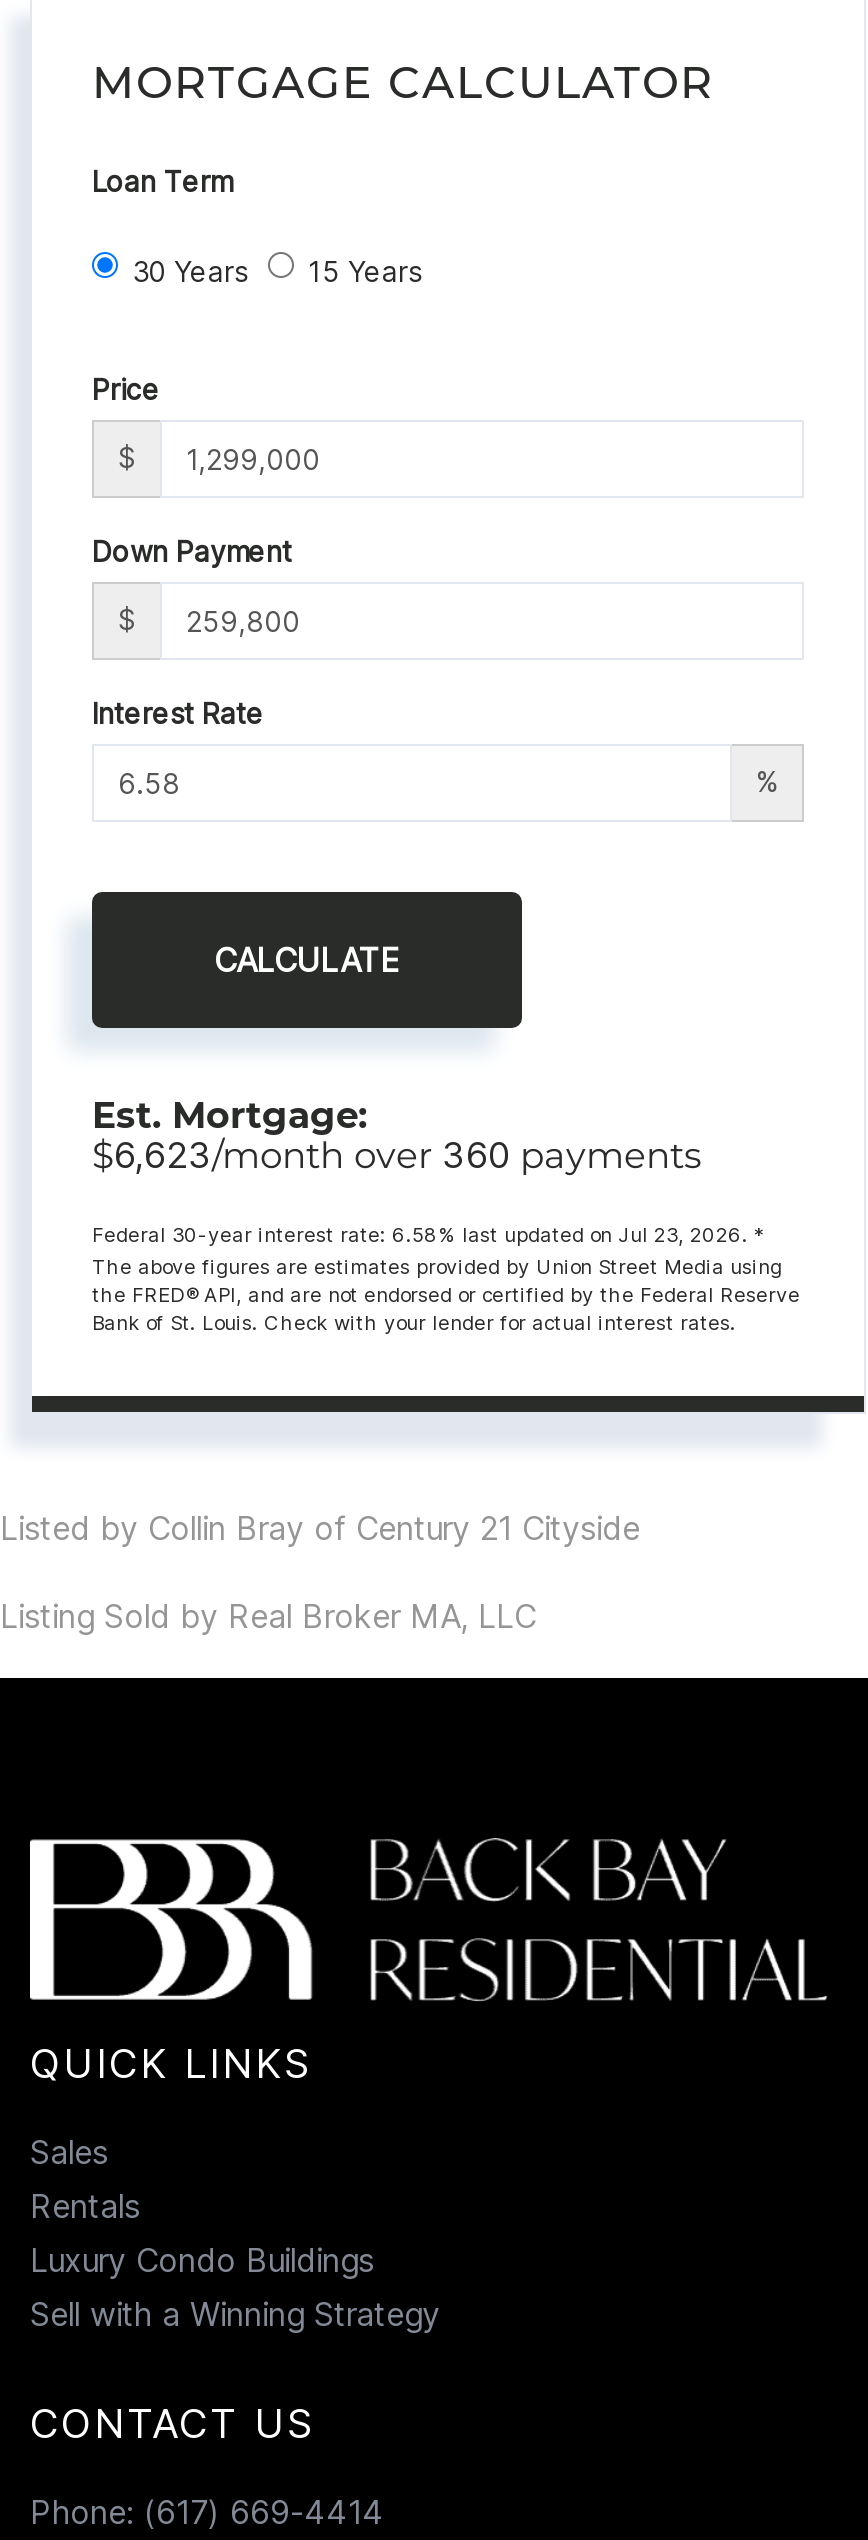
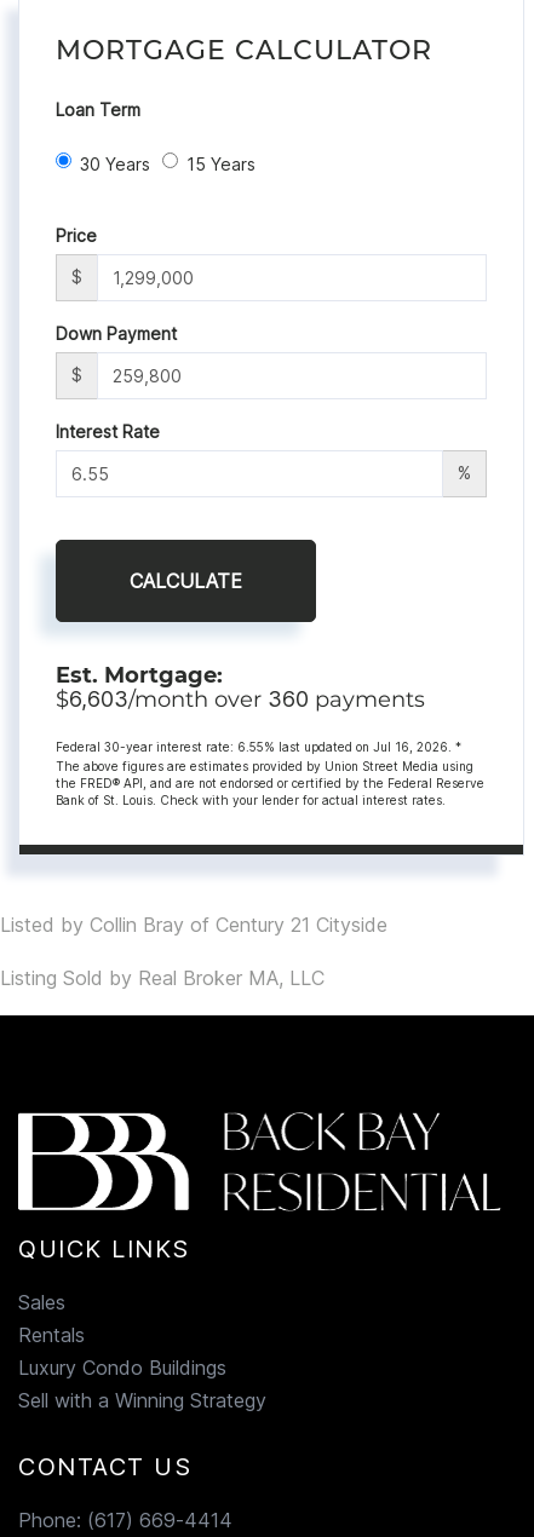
[92,1133,702,1177] $6,623/month over 360 payments -> [56,686,425,712] $6,603/month over 360 payments
[92,1221,764,1245] Federal 30-year interest rate: 6.58% last updated on Jul 23, 2026. * -> [56,739,461,753] Federal 30-year interest rate: 6.55% last updated on Jul 16, 2026. *

